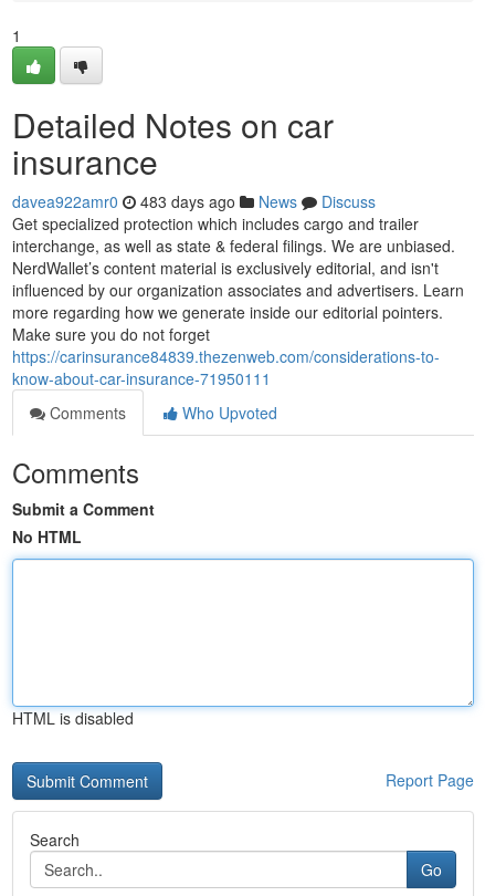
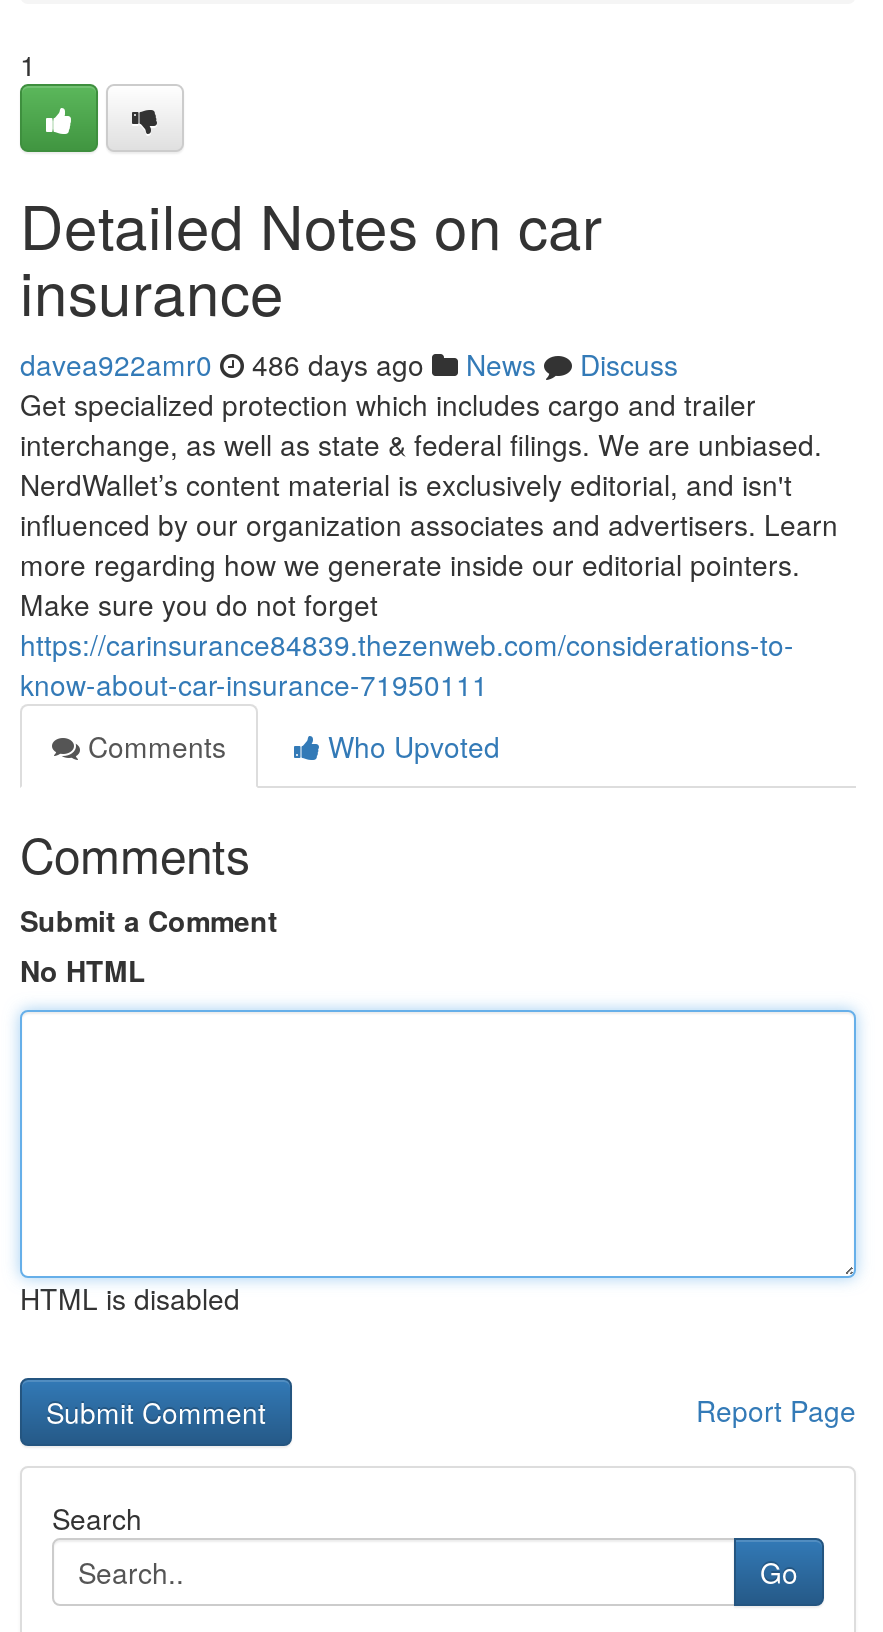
[12,190,376,212] davea922amr0 483 days ago News Discuss -> [20,344,678,384] davea922amr0 486 days ago News Discuss

